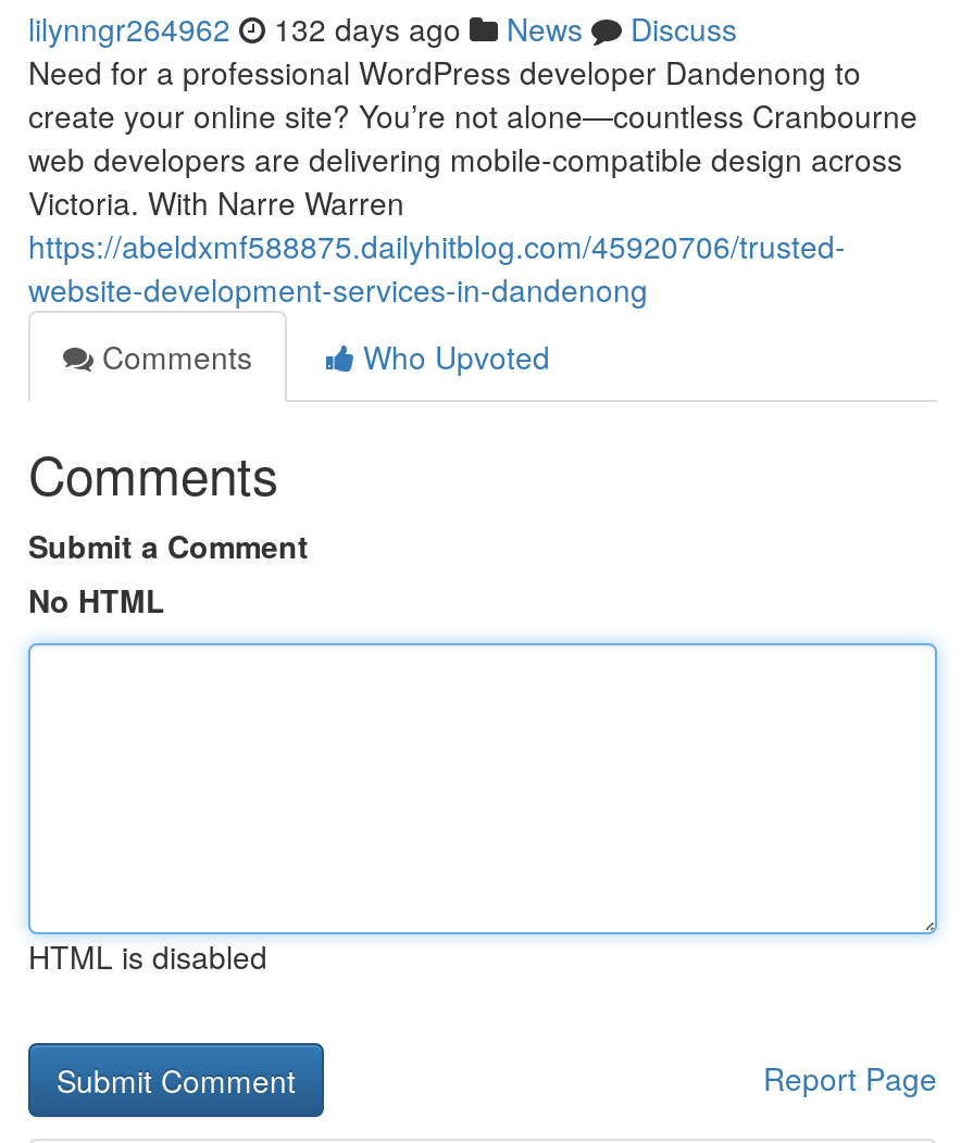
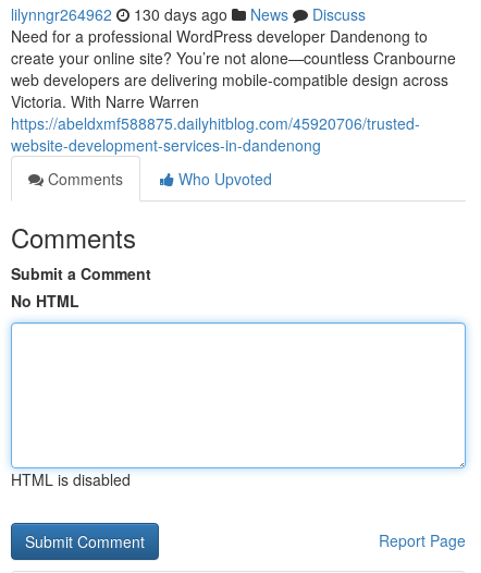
[28,7,737,50] lilynngr264962 132 days ago News Discuss -> [11,3,366,25] lilynngr264962 130 days ago News Discuss

